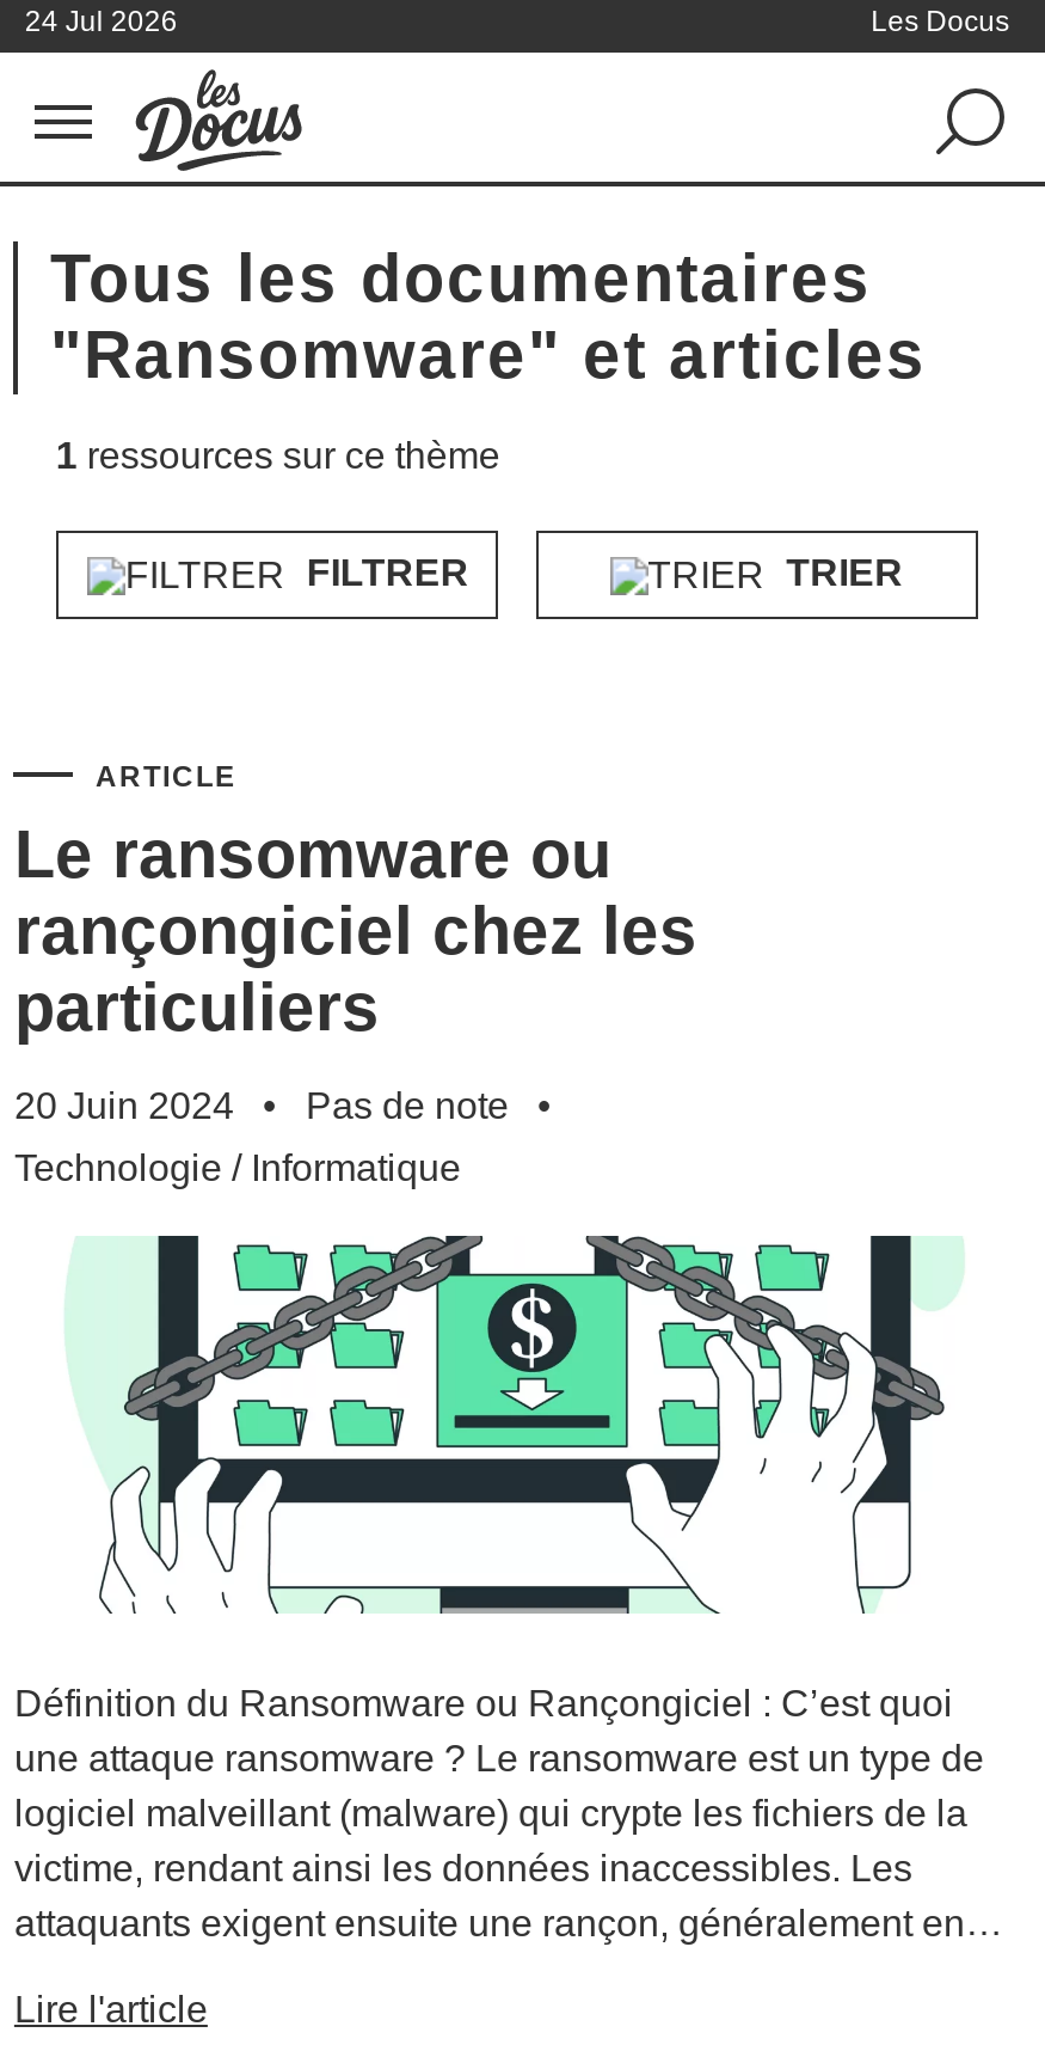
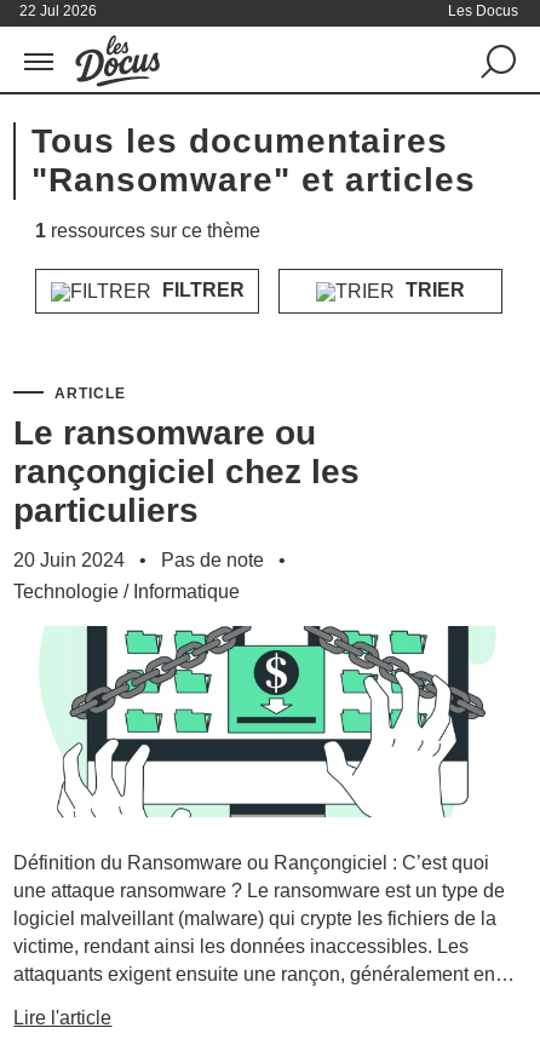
[25,5,178,38] 24 Jul 2026 -> [19,2,97,19] 22 Jul 2026

